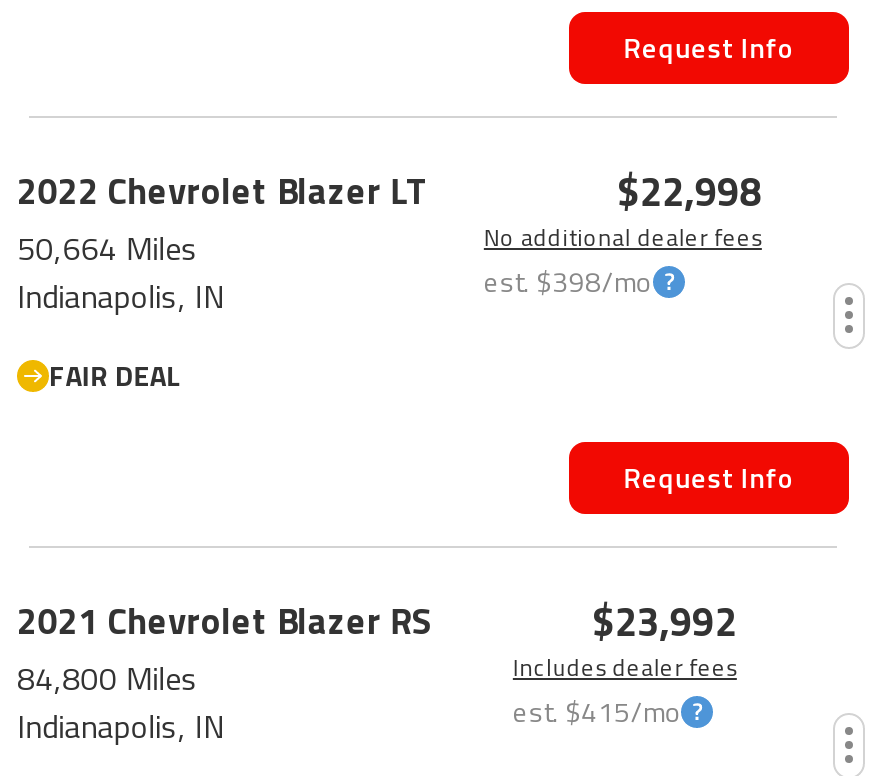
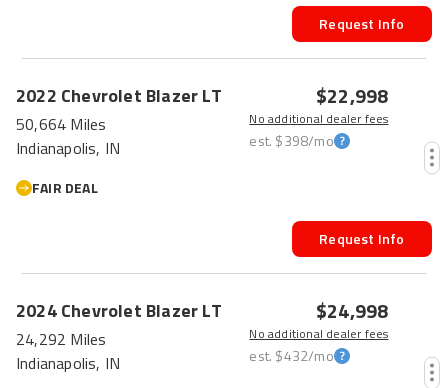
[17,594,432,648] 2021 Chevrolet Blazer RS -> [16,297,222,324] 2024 Chevrolet Blazer LT
[513,590,737,731] $23,992 | Includes dealer fees | est. $415/mo -> [249,295,388,365] $24,998 | No additional dealer fees | est. $432/mo
[17,654,198,702] 84,800 Miles -> [16,327,106,351] 24,292 Miles

